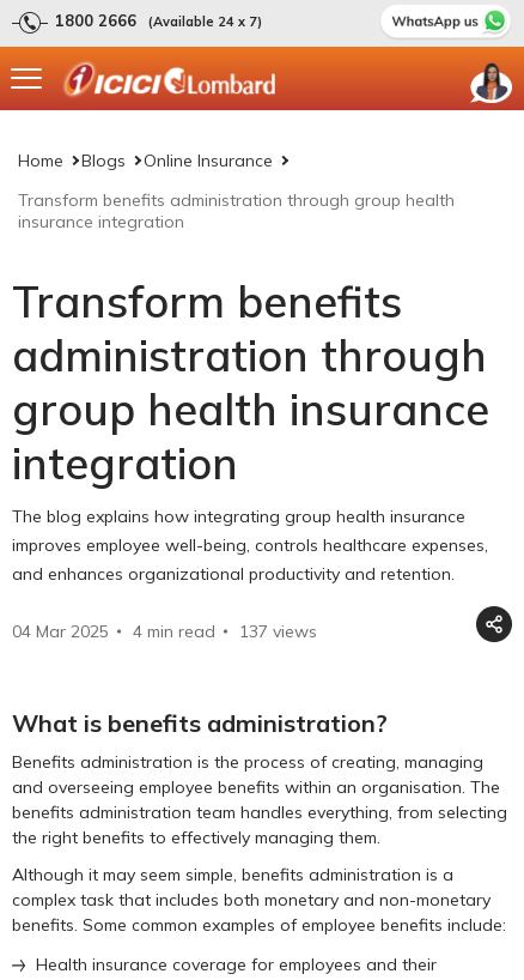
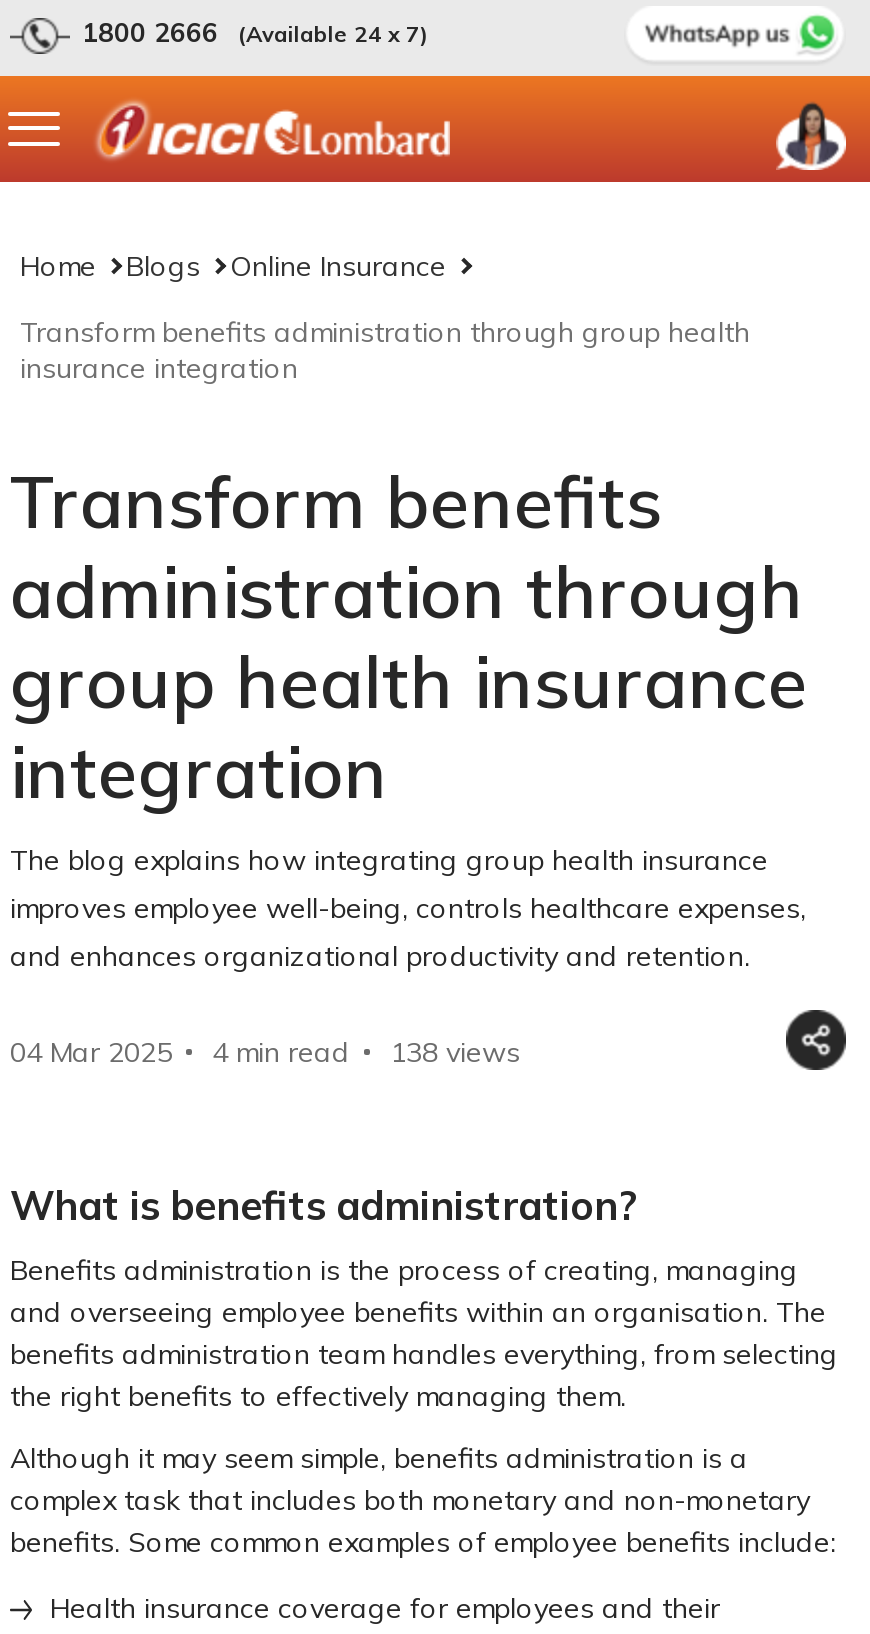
[12,620,317,642] 04 Mar 2025 4 min read 137 views -> [10,1033,520,1069] 04 Mar 2025 4 min read 138 views

